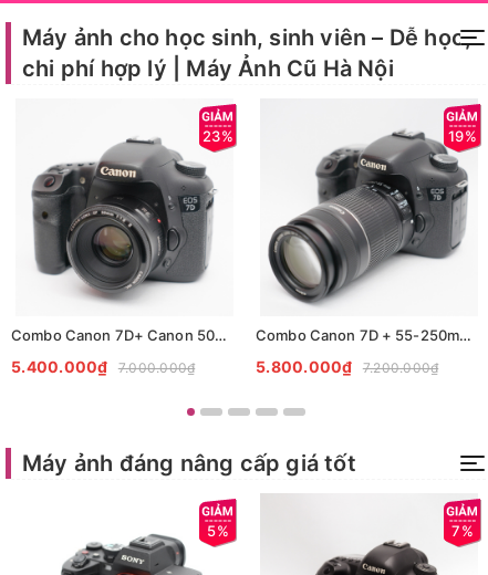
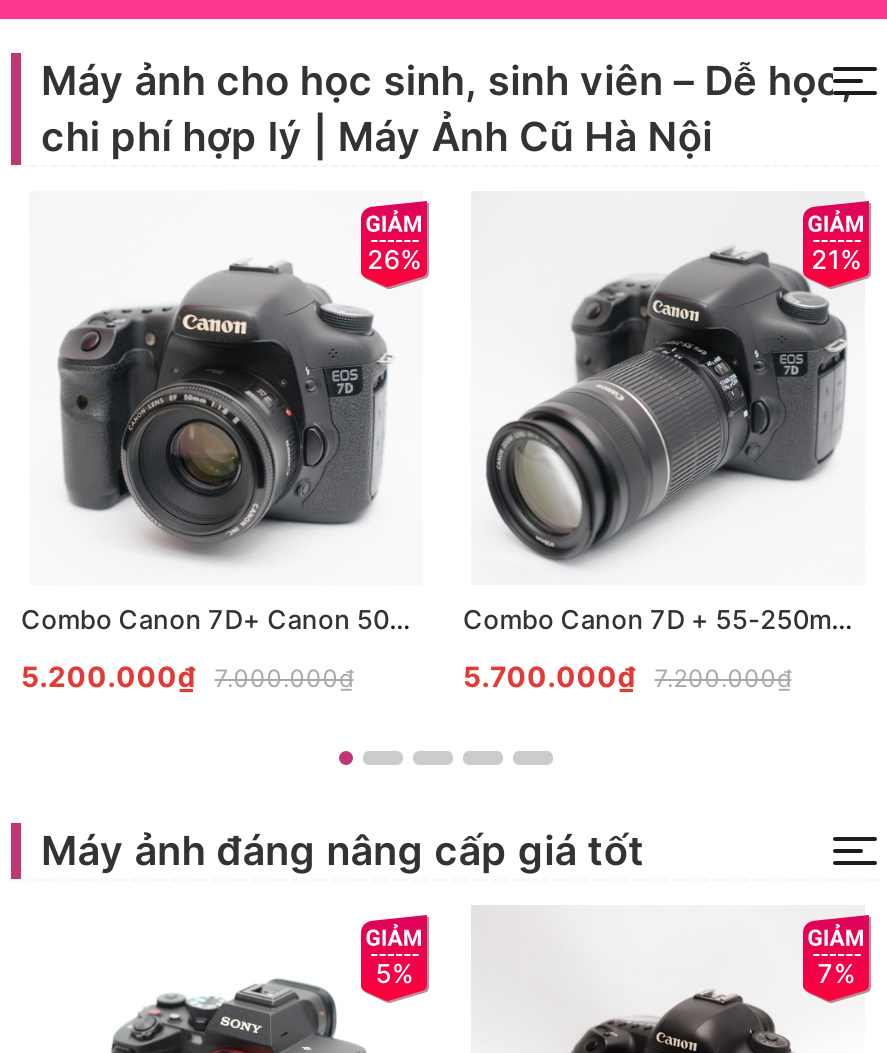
[203,128,233,145] 23% -> [367,244,423,276] 26%
[448,128,477,145] 19% -> [811,244,863,276] 21%
[11,358,108,376] 5.400.000₫ -> [21,660,196,694] 5.200.000₫
[256,358,352,376] 5.800.000₫ -> [463,660,636,694] 5.700.000₫

